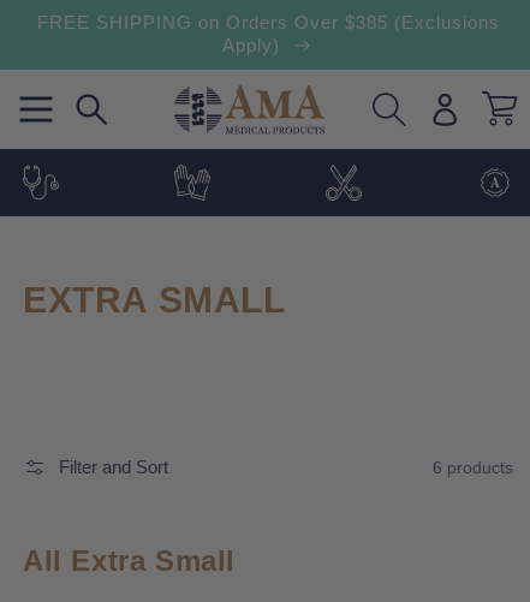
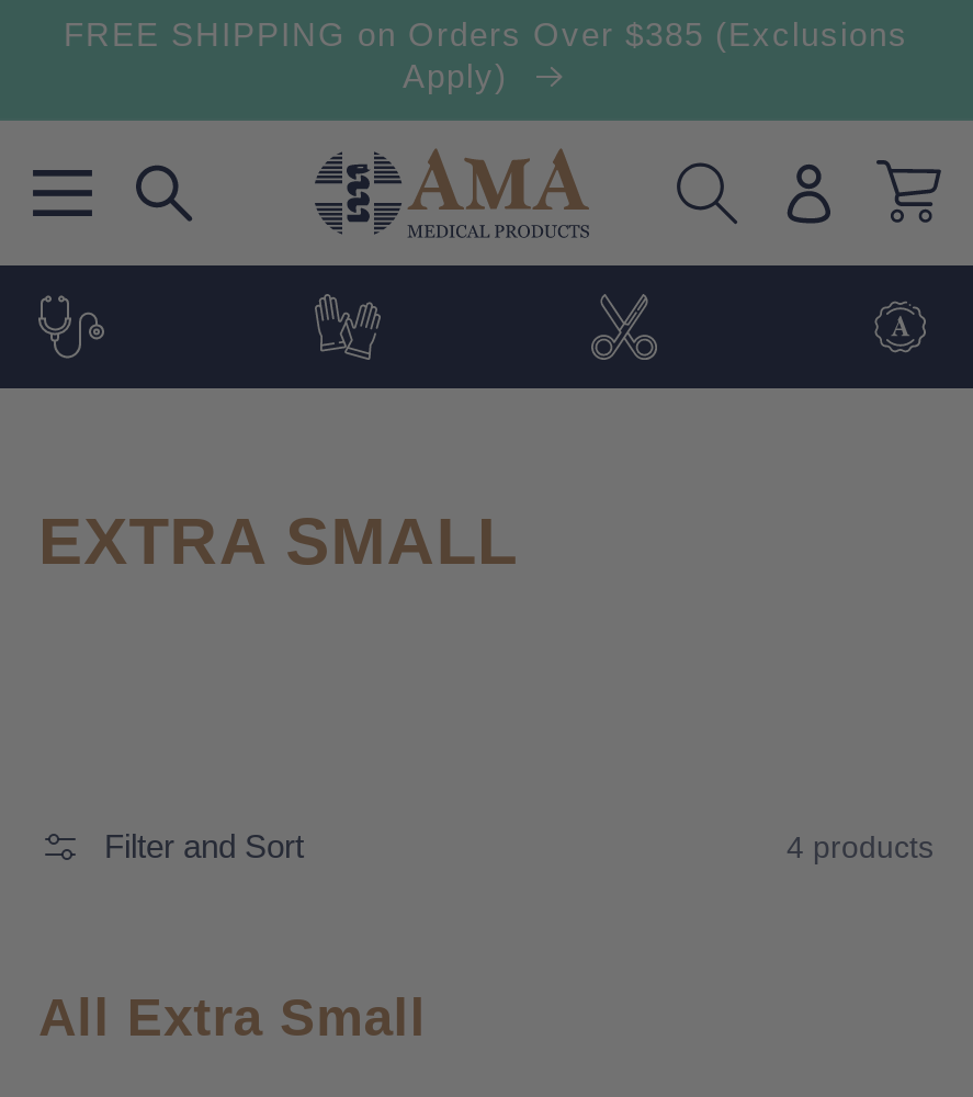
[433,458,513,477] 6 products -> [787,829,934,864] 4 products

